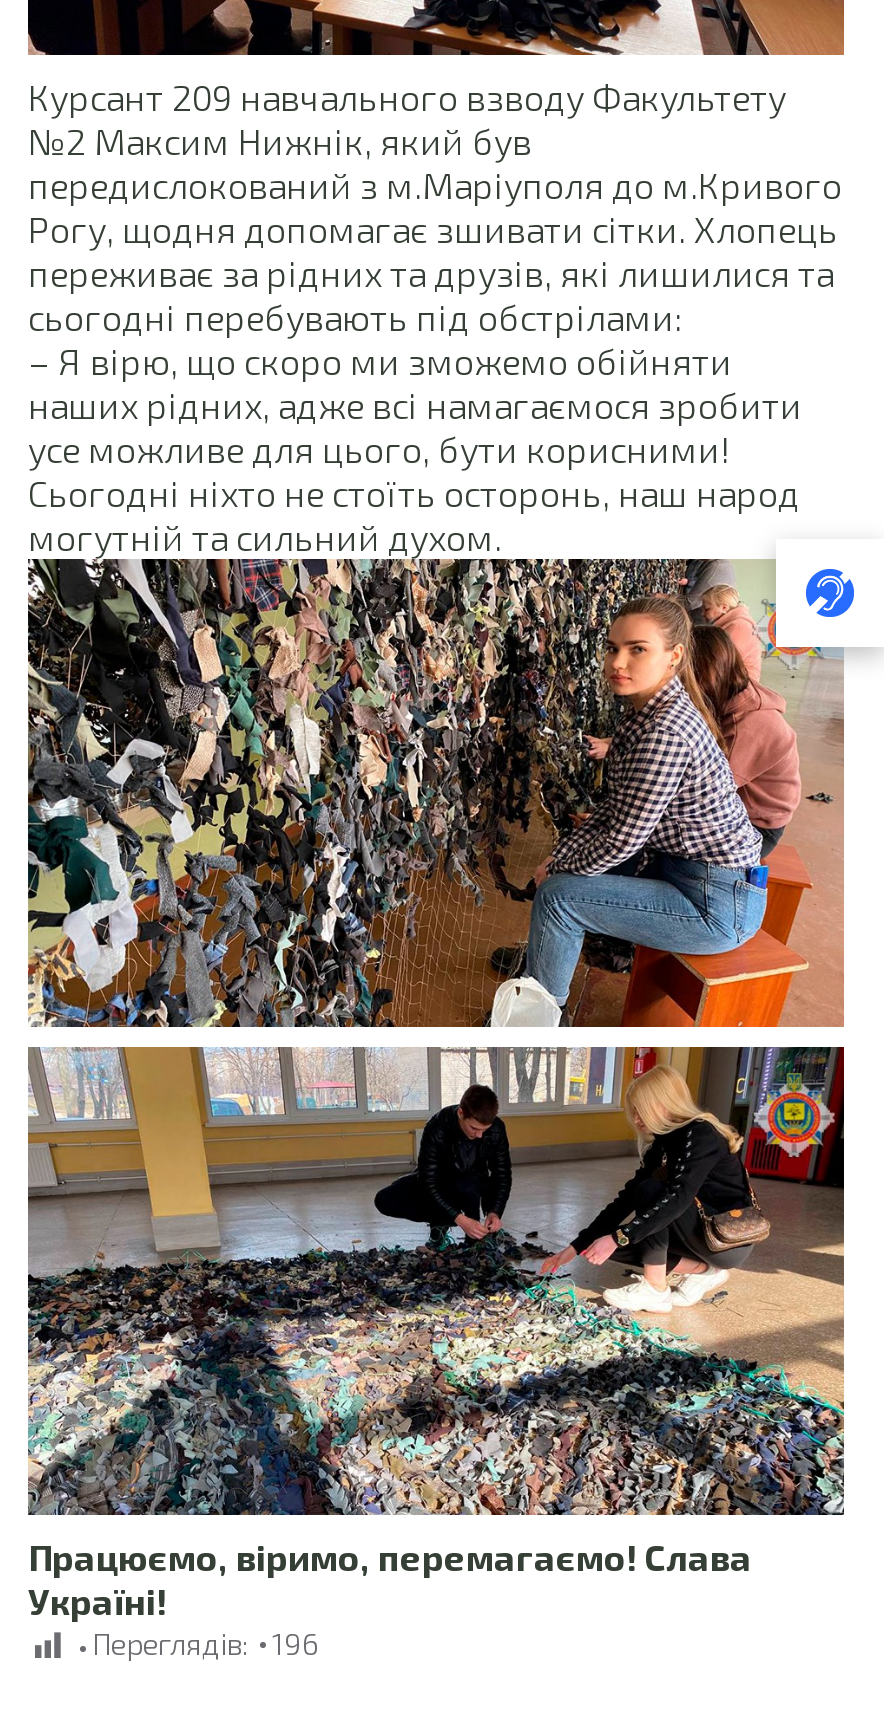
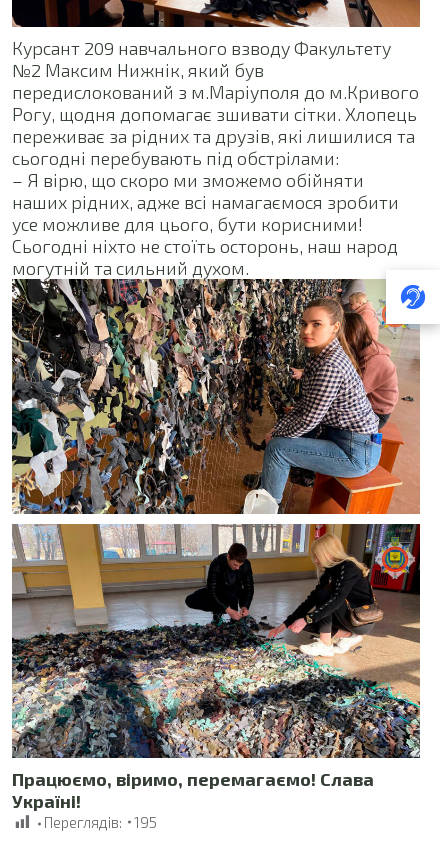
[92,1626,320,1662] Переглядів: 196 -> [44,813,157,831] Переглядів: 195

